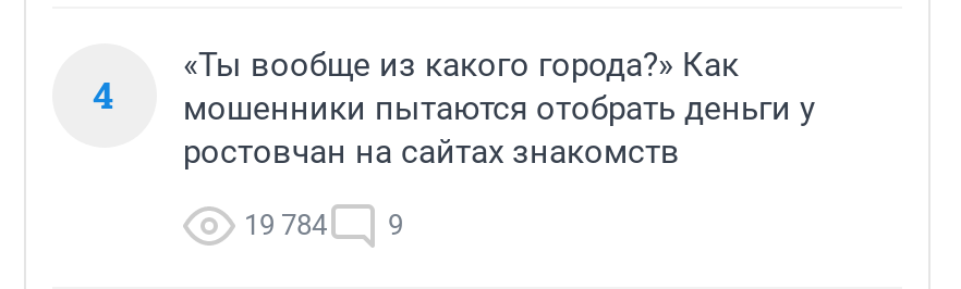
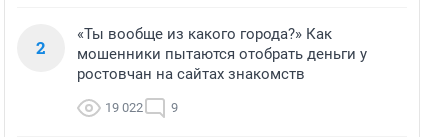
[93,70,815,129] 4 мошенники пытаются отобрать деньги у -> [36,36,367,63] 2 мошенники пытаются отобрать деньги у
[244,209,403,242] 19 784 9 -> [105,100,178,115] 19 022 9

